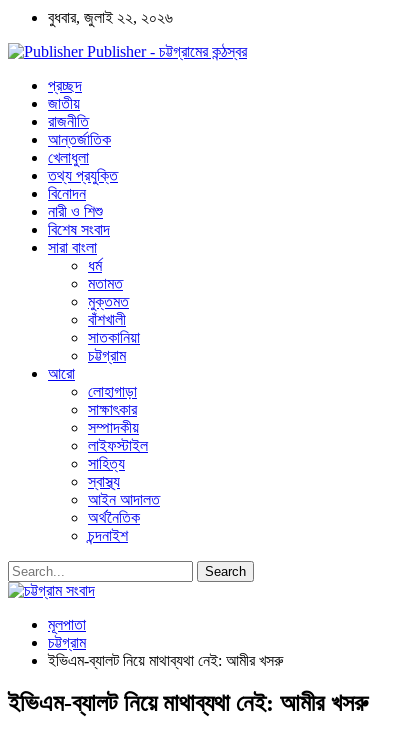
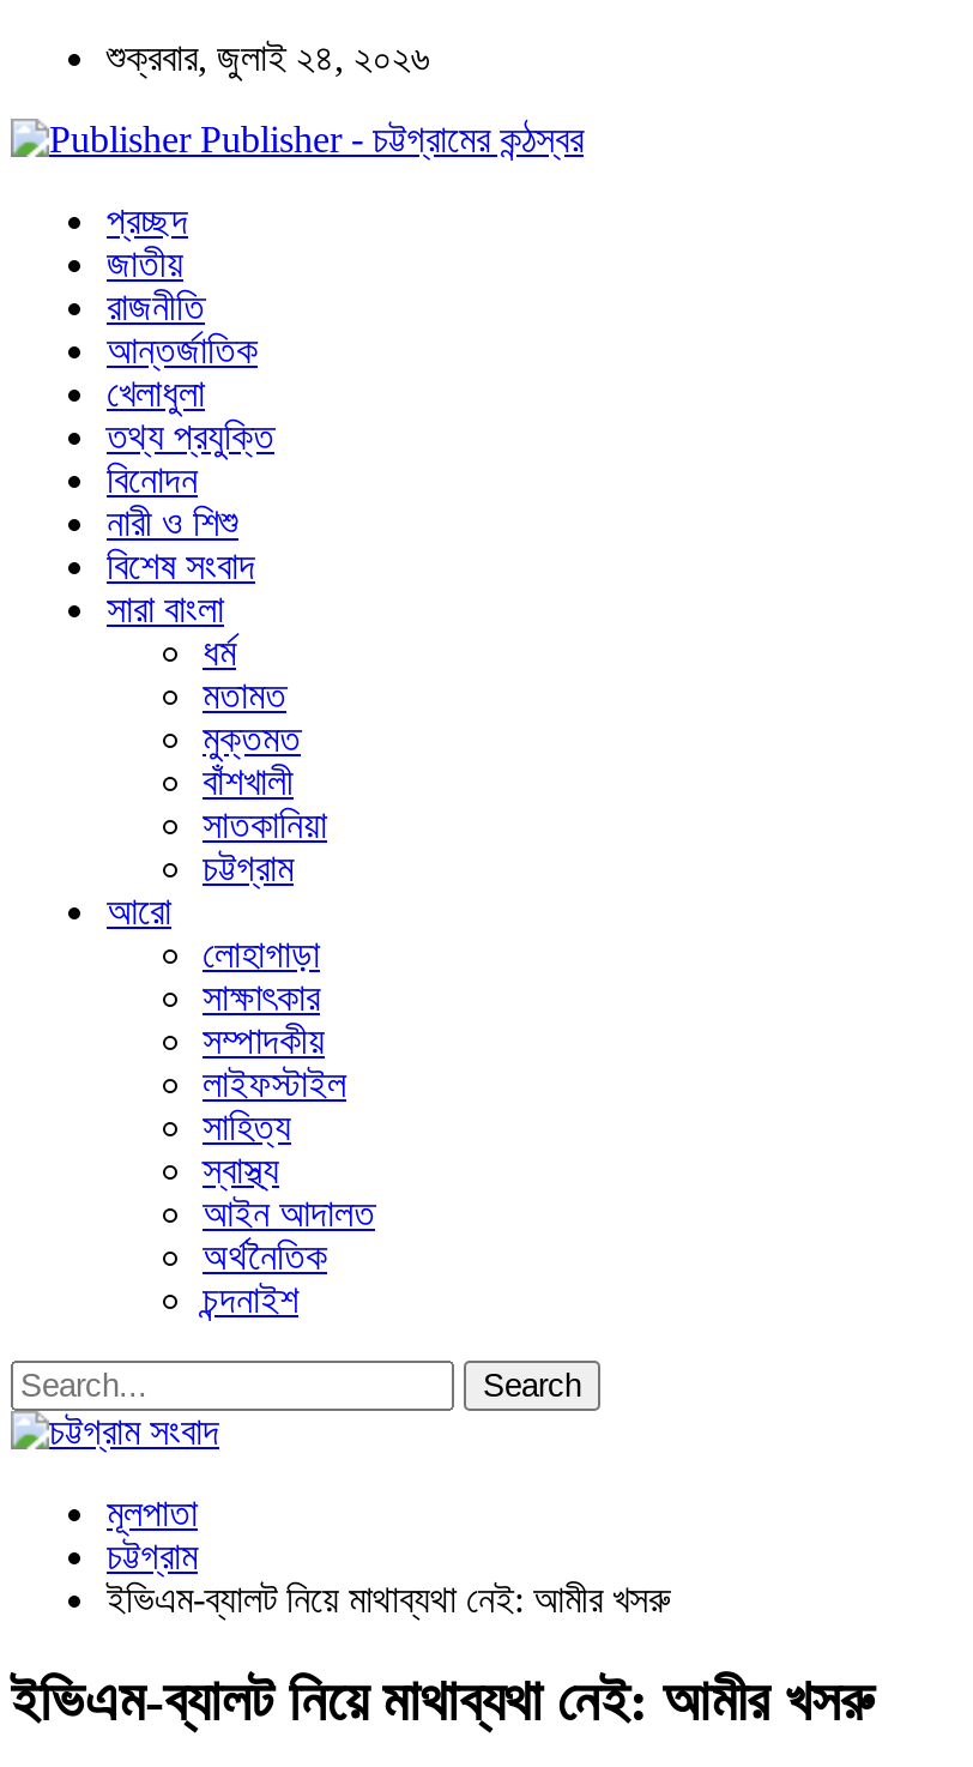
[48,9,173,26] বুধবার, জুলাই ২২, ২০২৬ -> [107,37,430,78] শুক্রবার, জুলাই ২৪, ২০২৬

